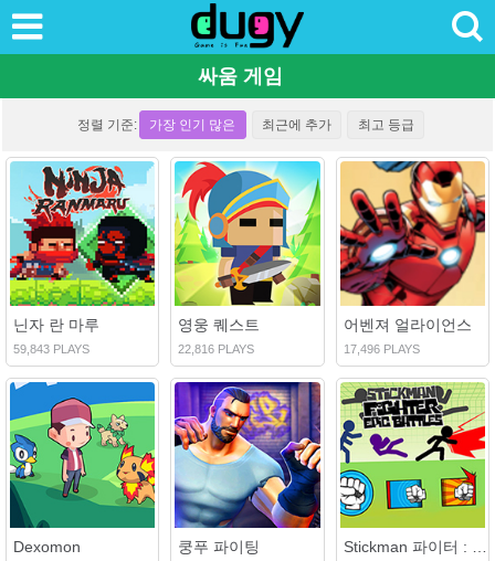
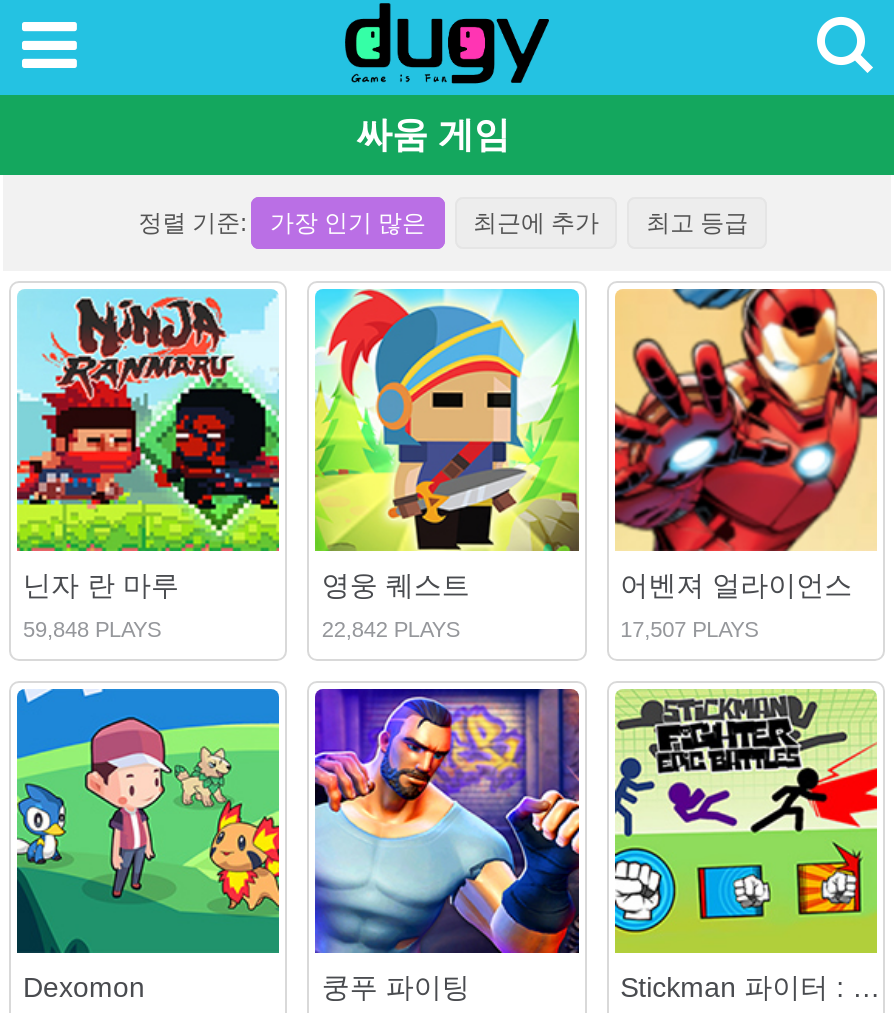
[13,343,89,356] 59,843 PLAYS -> [23,618,161,642] 59,848 PLAYS
[178,343,254,356] 22,816 PLAYS -> [322,618,460,642] 22,842 PLAYS
[343,343,419,356] 17,496 PLAYS -> [620,618,758,642] 17,507 PLAYS

